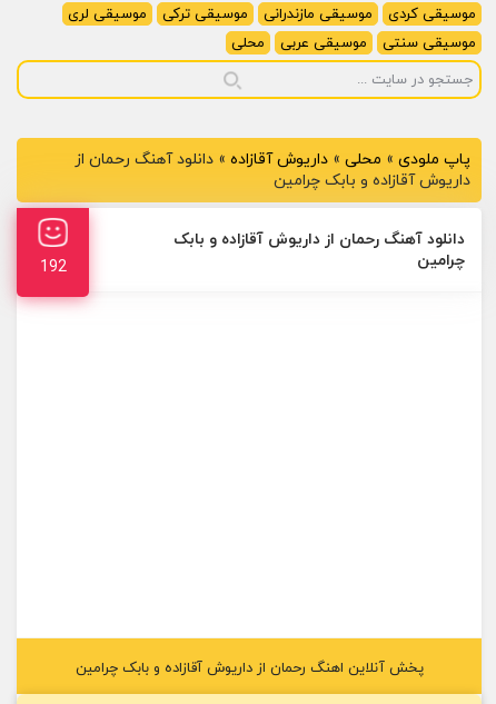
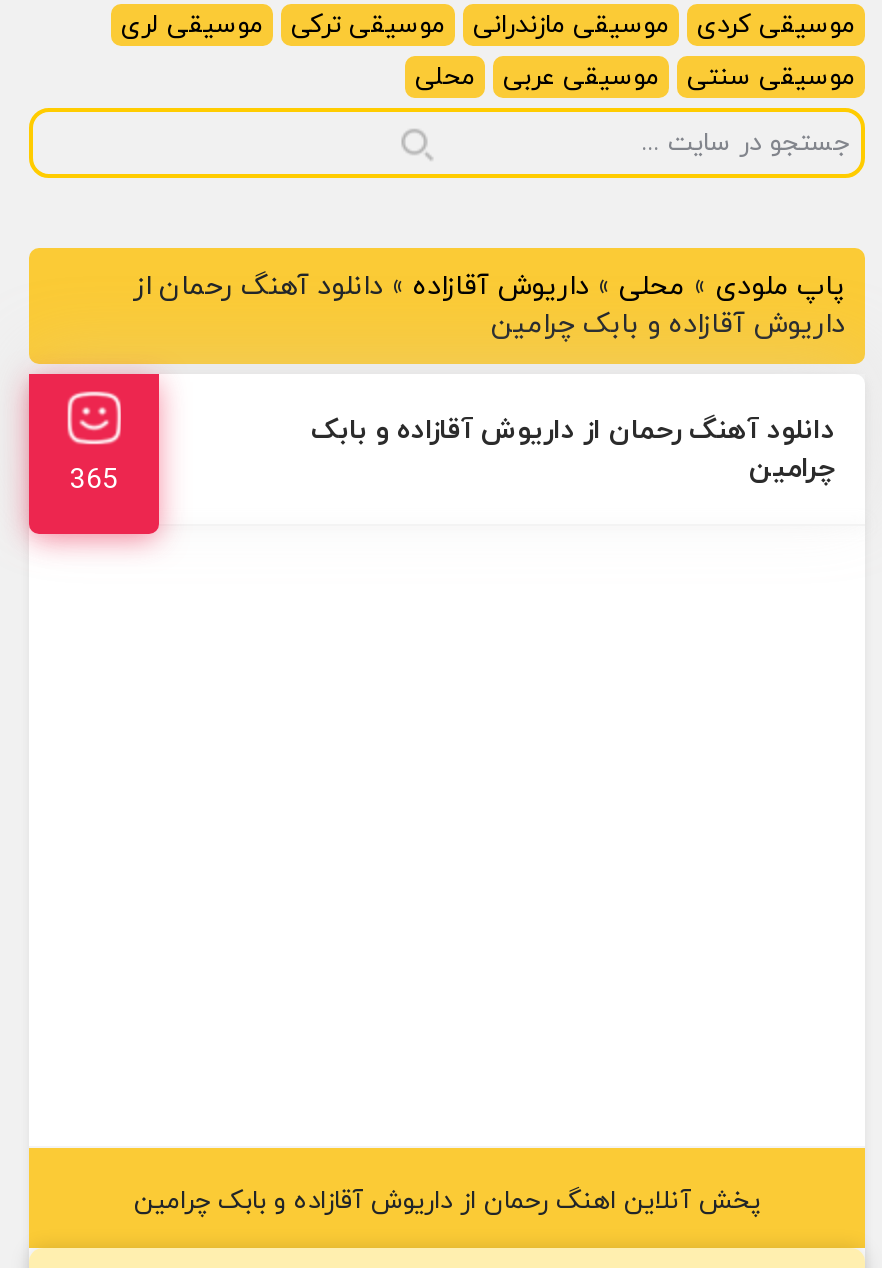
[39,257,66,278] 192 -> [70,462,118,500] 365

